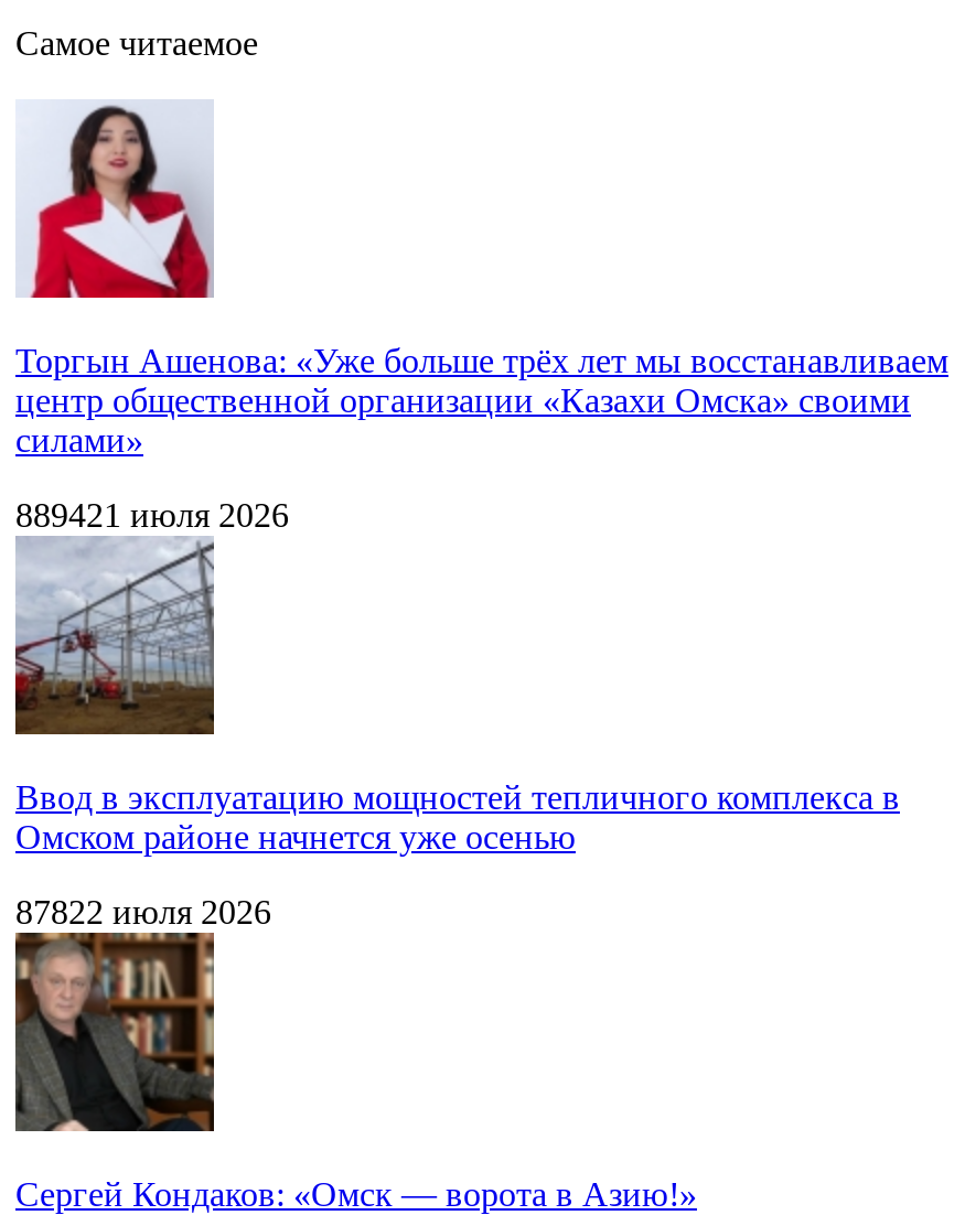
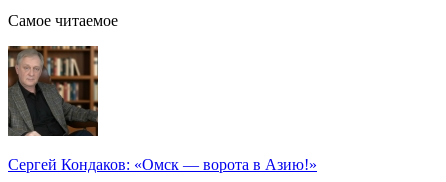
[15,101,948,533] [image] | Торгын Ашенова: «Уже больше трёх лет мы восстанавливаем | центр общественной организации «Казахи Омска» своими | силами» | 889421 июля 2026 -> none
[13,549,900,930] [image] | Ввод в эксплуатацию мощностей тепличного комплекса в | Омском районе начнется уже осенью | 87822 июля 2026 -> none

